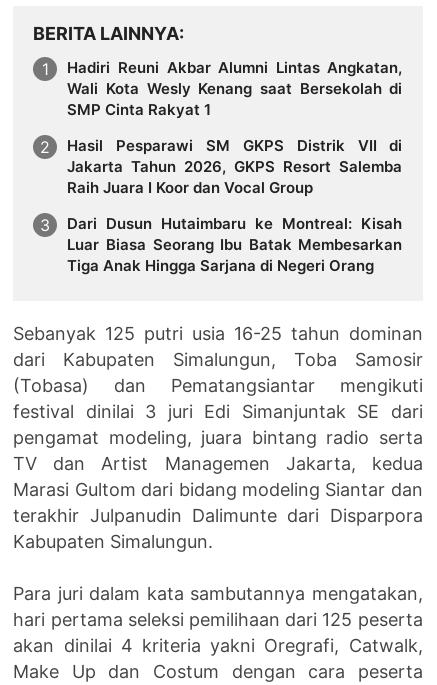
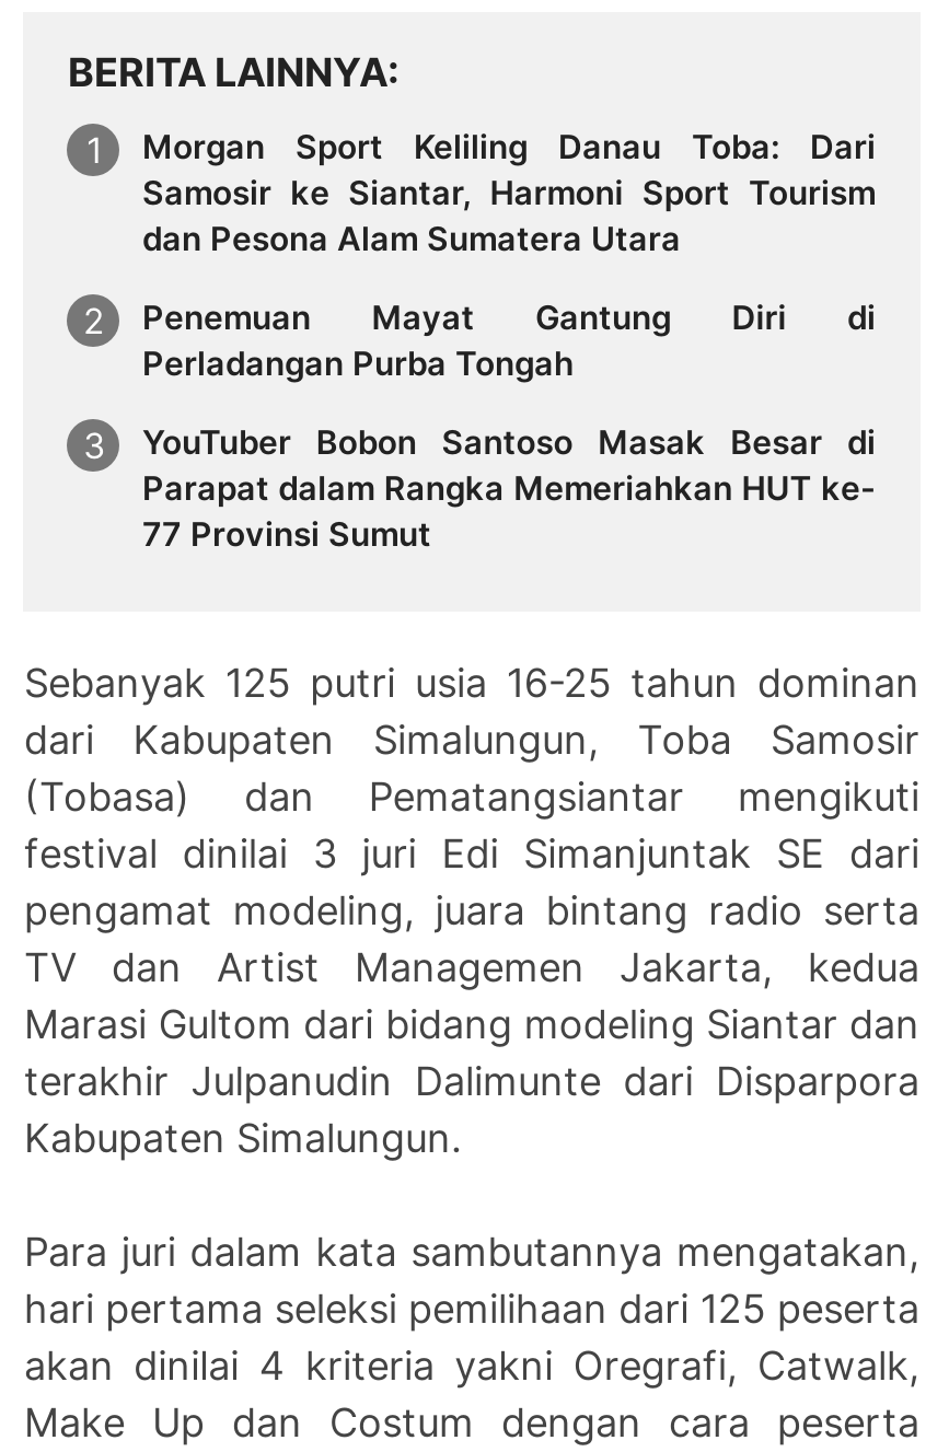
[67,58,402,119] Hadiri Reuni Akbar Alumni Lintas Angkatan, | Wali Kota Wesly Kenang saat Bersekolah di | SMP Cinta Rakyat 1 -> [142,126,876,260] Morgan Sport Keliling Danau Toba: Dari | Samosir ke Siantar, Harmoni Sport Tourism | dan Pesona Alam Sumatera Utara
[67,136,402,197] Hasil Pesparawi SM GKPS Distrik VII di | Jakarta Tahun 2026, GKPS Resort Salemba | Raih Juara I Koor dan Vocal Group -> [142,297,876,384] Penemuan Mayat Gantung Diri di | Perladangan Purba Tongah
[67,214,402,275] Dari Dusun Hutaimbaru ke Montreal: Kisah | Luar Biasa Seorang Ibu Batak Membesarkan | Tiga Anak Hingga Sarjana di Negeri Orang -> [142,421,876,555] YouTuber Bobon Santoso Masak Besar di | Parapat dalam Rangka Memeriahkan HUT ke- | 77 Provinsi Sumut

